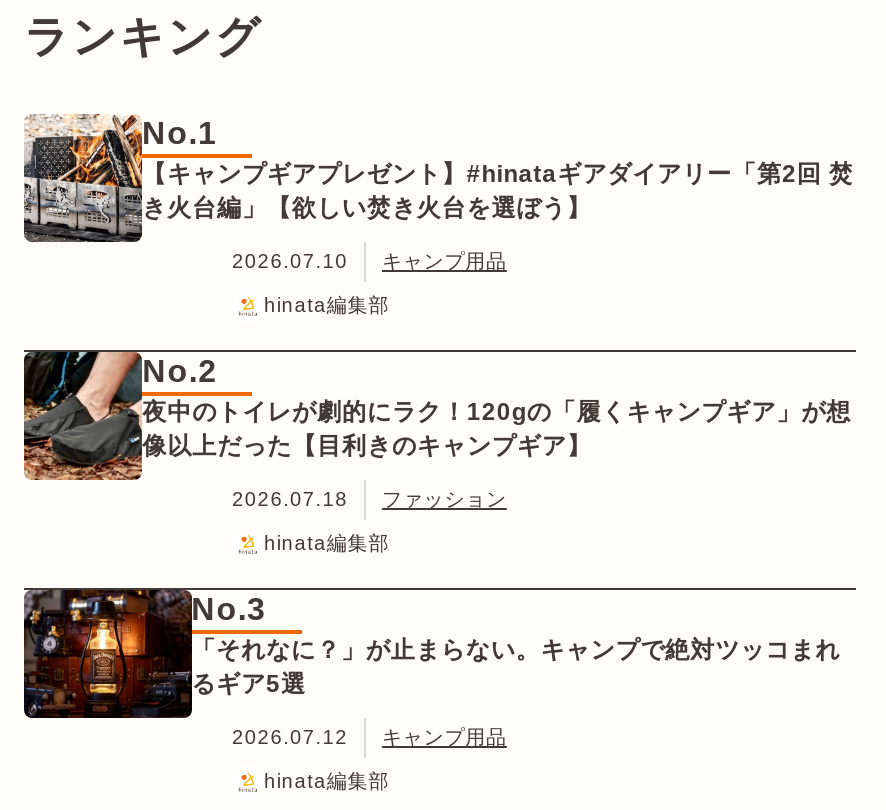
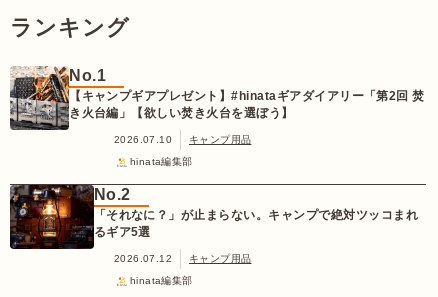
[22,350,851,626] [image] | 夜中のトイレが劇的にラク！120gの「履くキャンプギア」が想 | 像以上だった【目利きのキャンプギア】 | 2026.07.18 | ファッション | hinata編集部 | No.3 -> none

